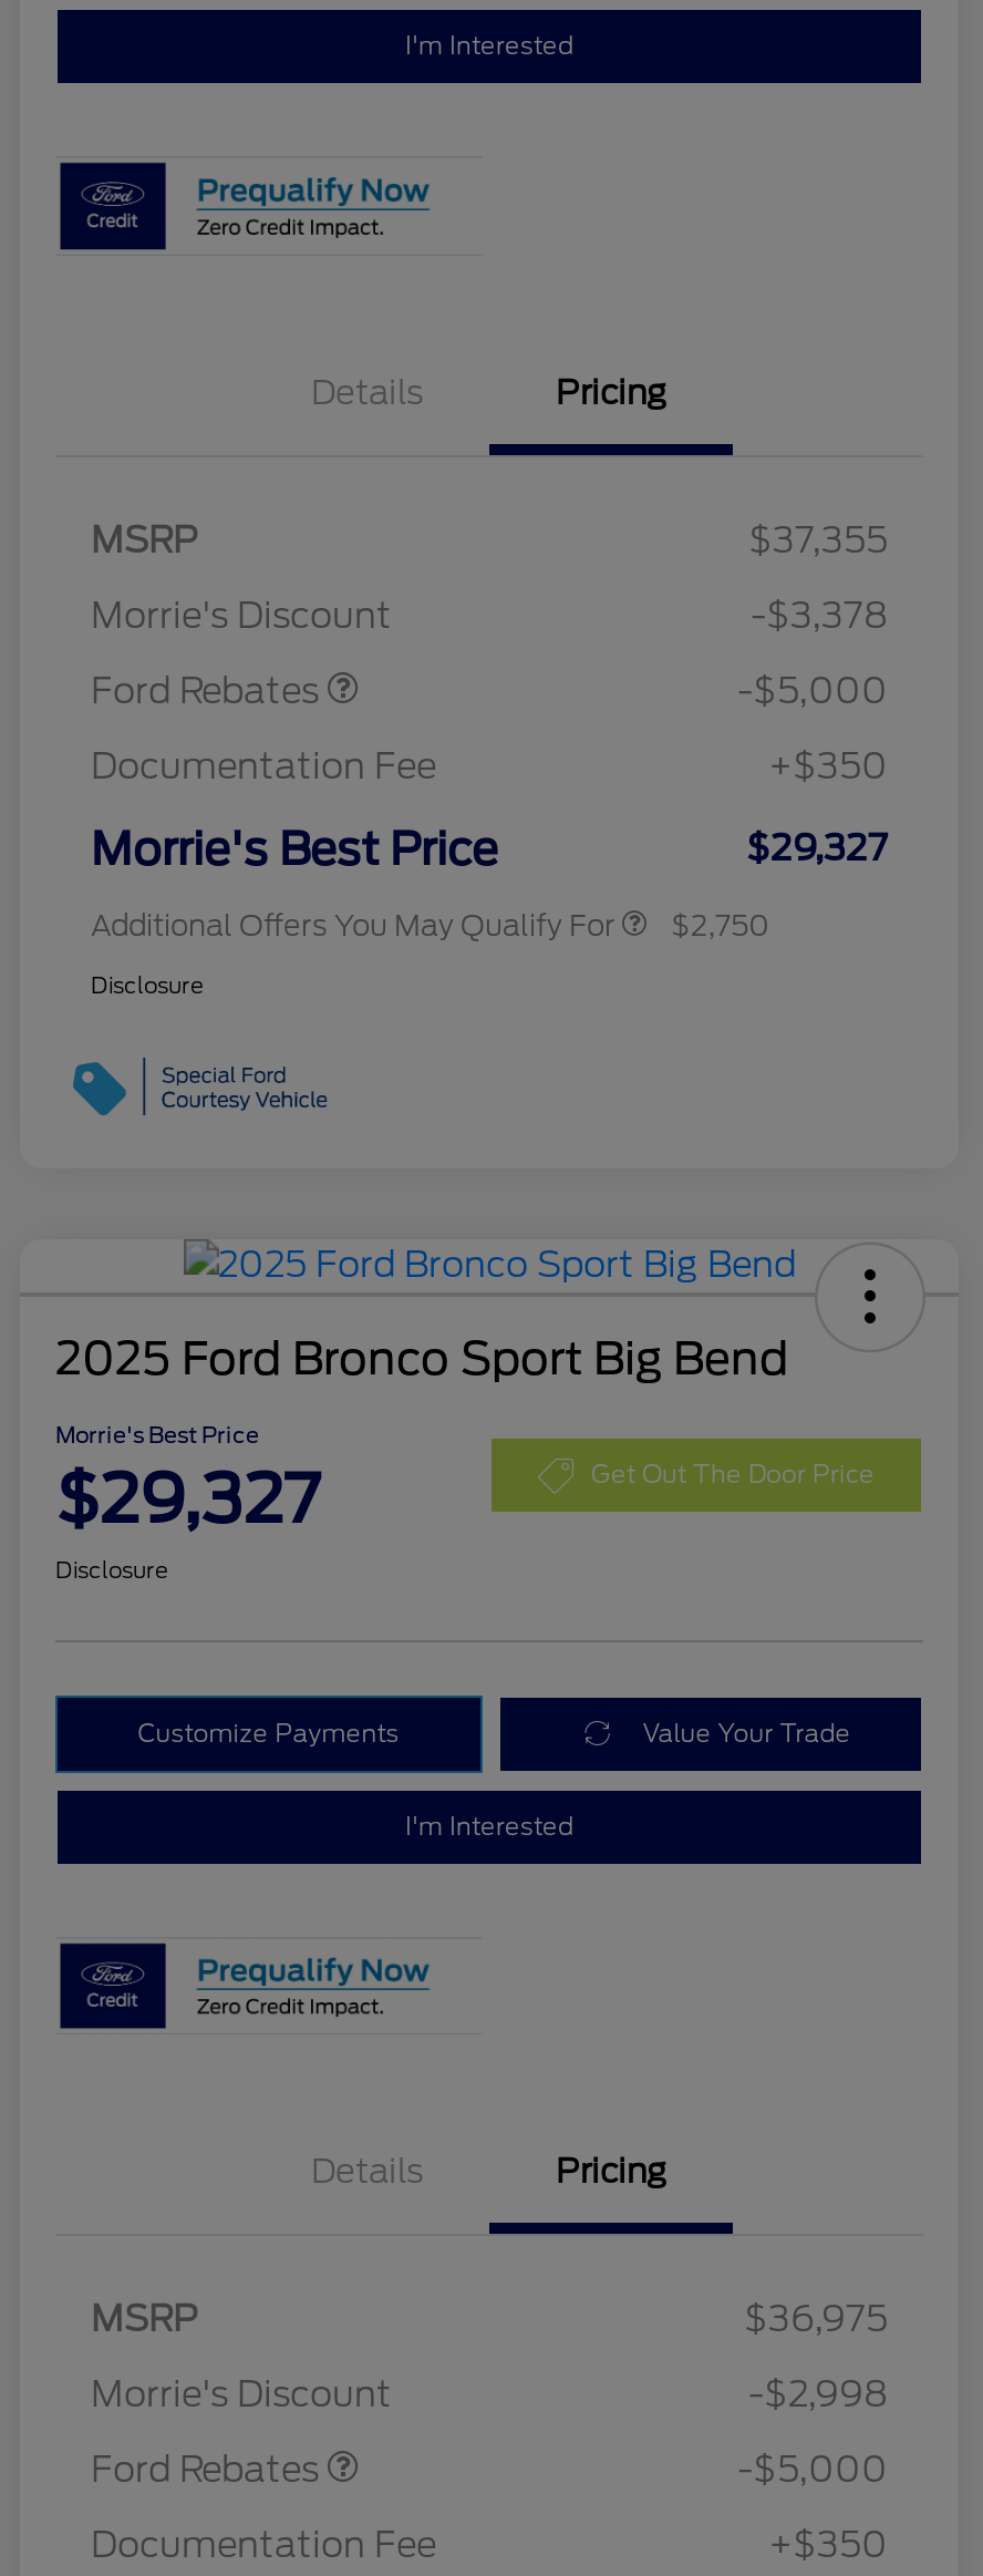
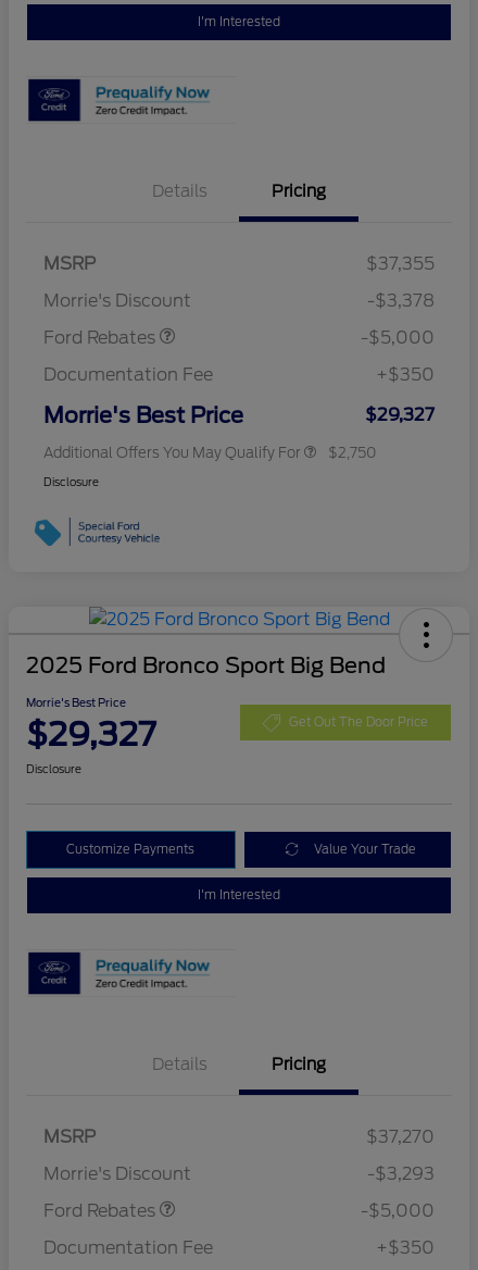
[744,2298,888,2340] $36,975 -> [366,1126,435,1147] $37,270
[748,2373,888,2415] -$2,998 -> [367,1163,435,1184] -$3,293

